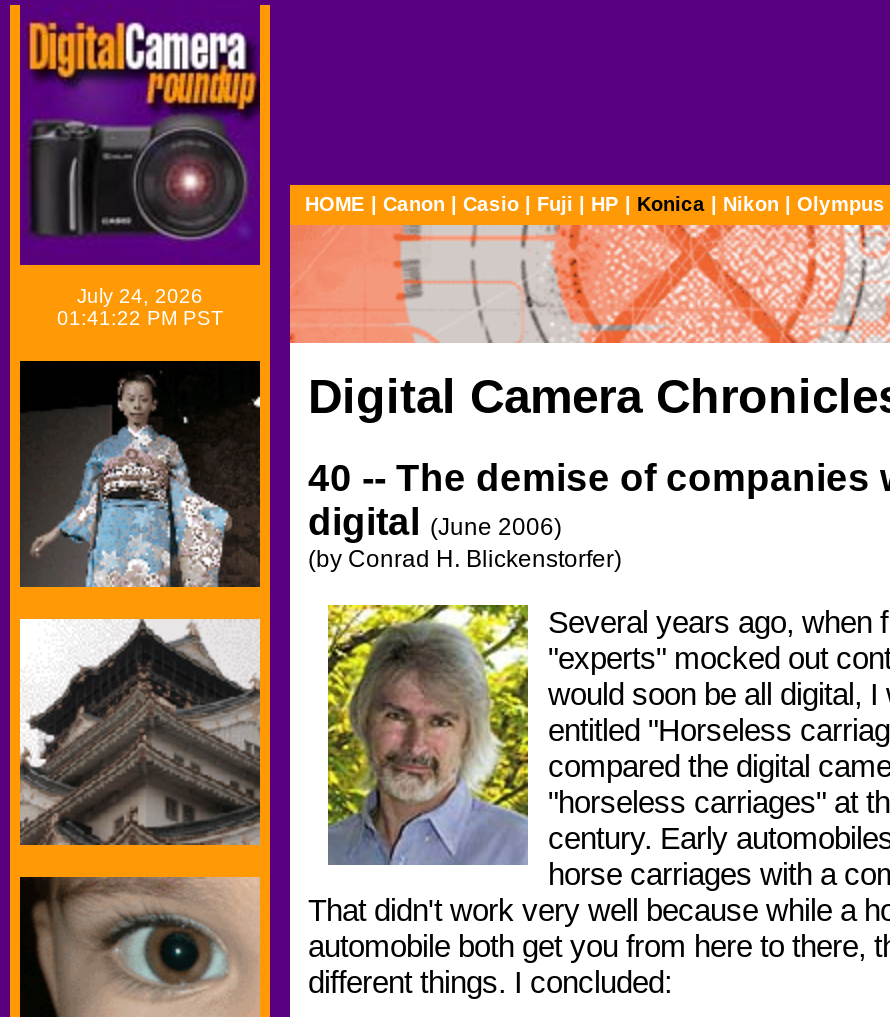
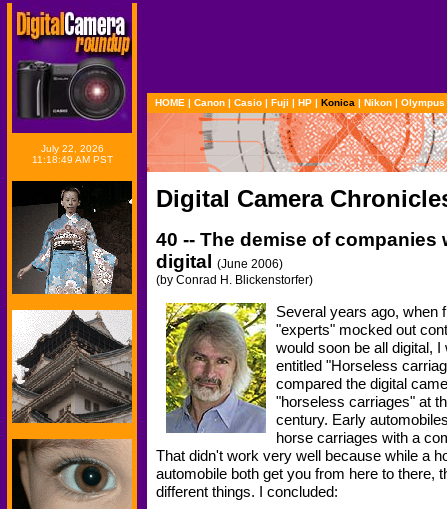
[77,285,203,307] July 24, 2026 -> [40,143,103,154] July 22, 2026
[57,307,223,329] 01:41:22 PM PST -> [31,154,112,165] 11:18:49 AM PST

